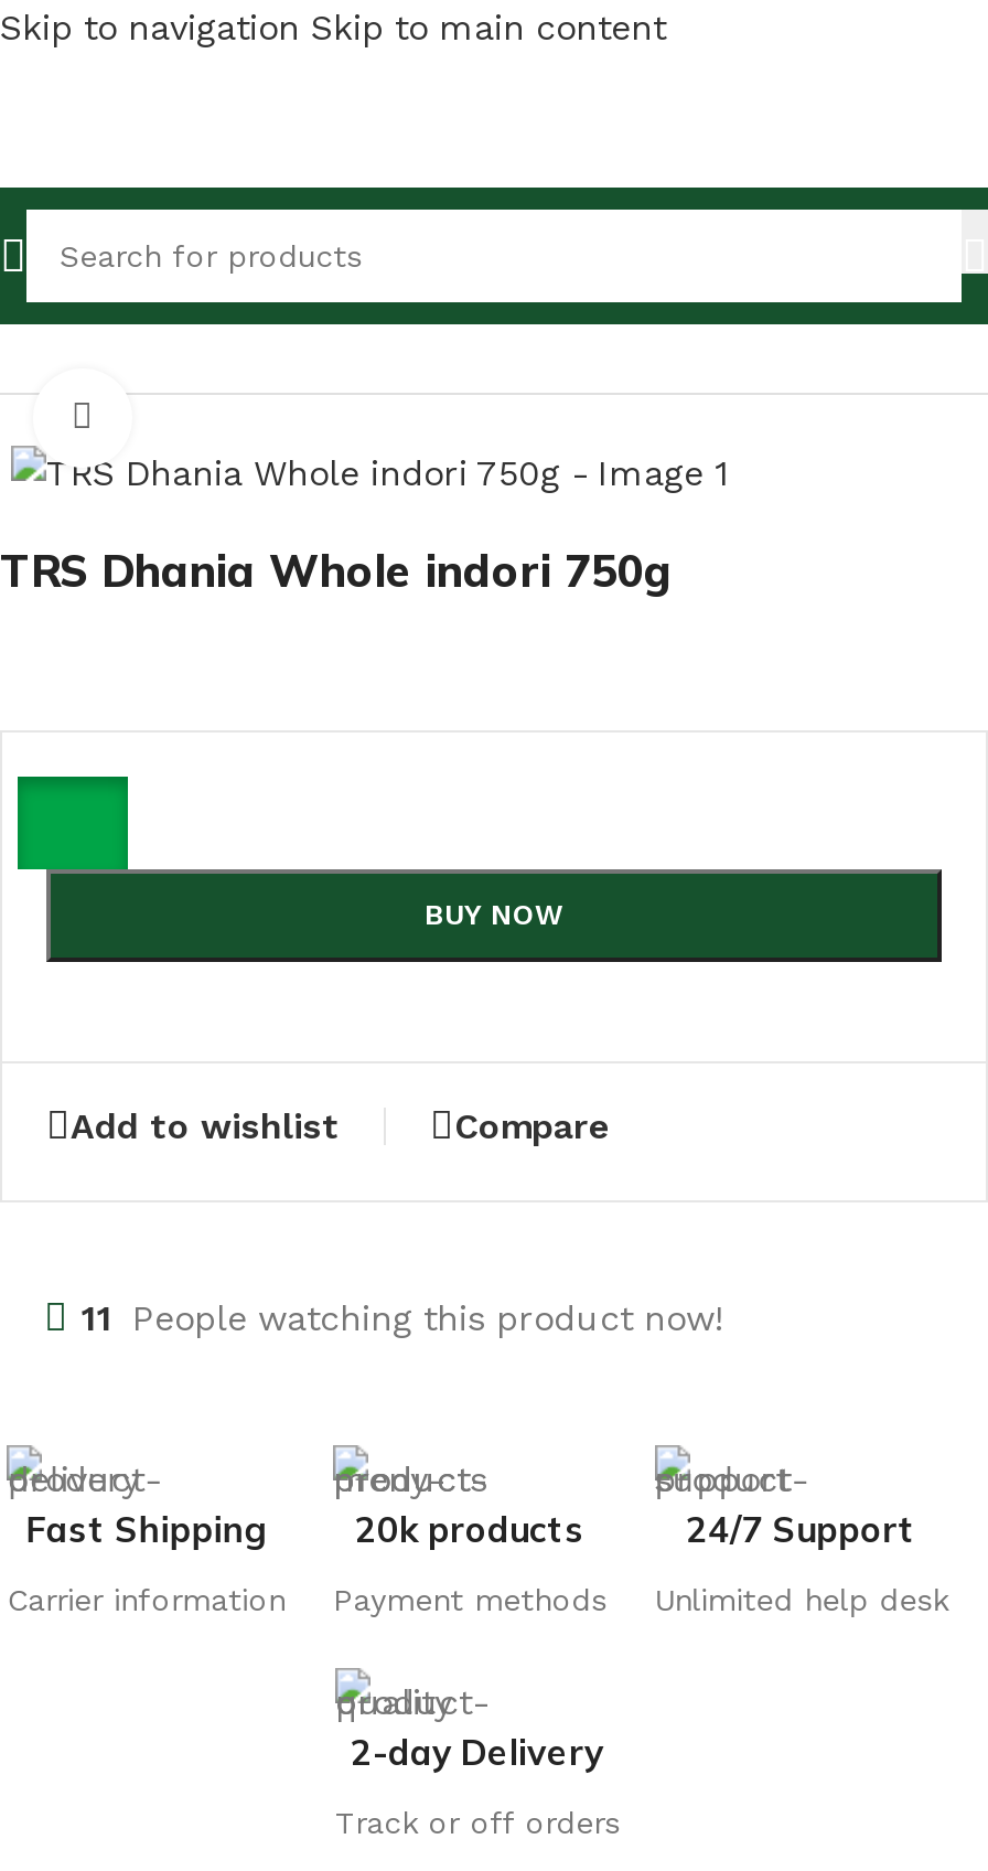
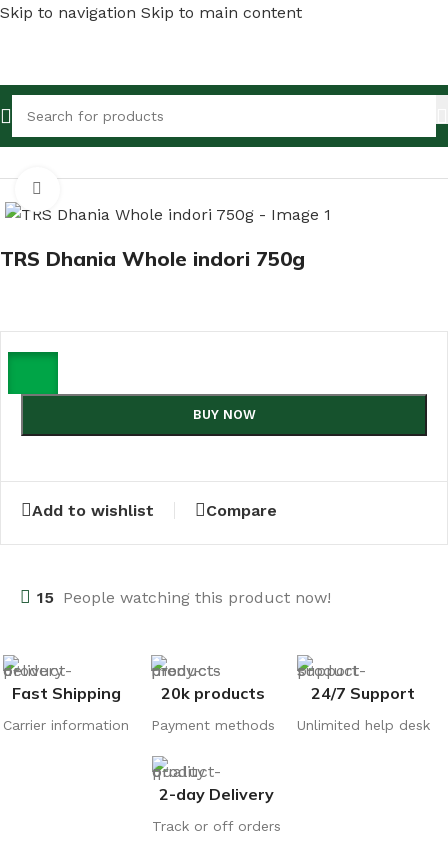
[82,1297,723,1339] 11 People watching this product now! -> [37,588,331,607] 15 People watching this product now!

